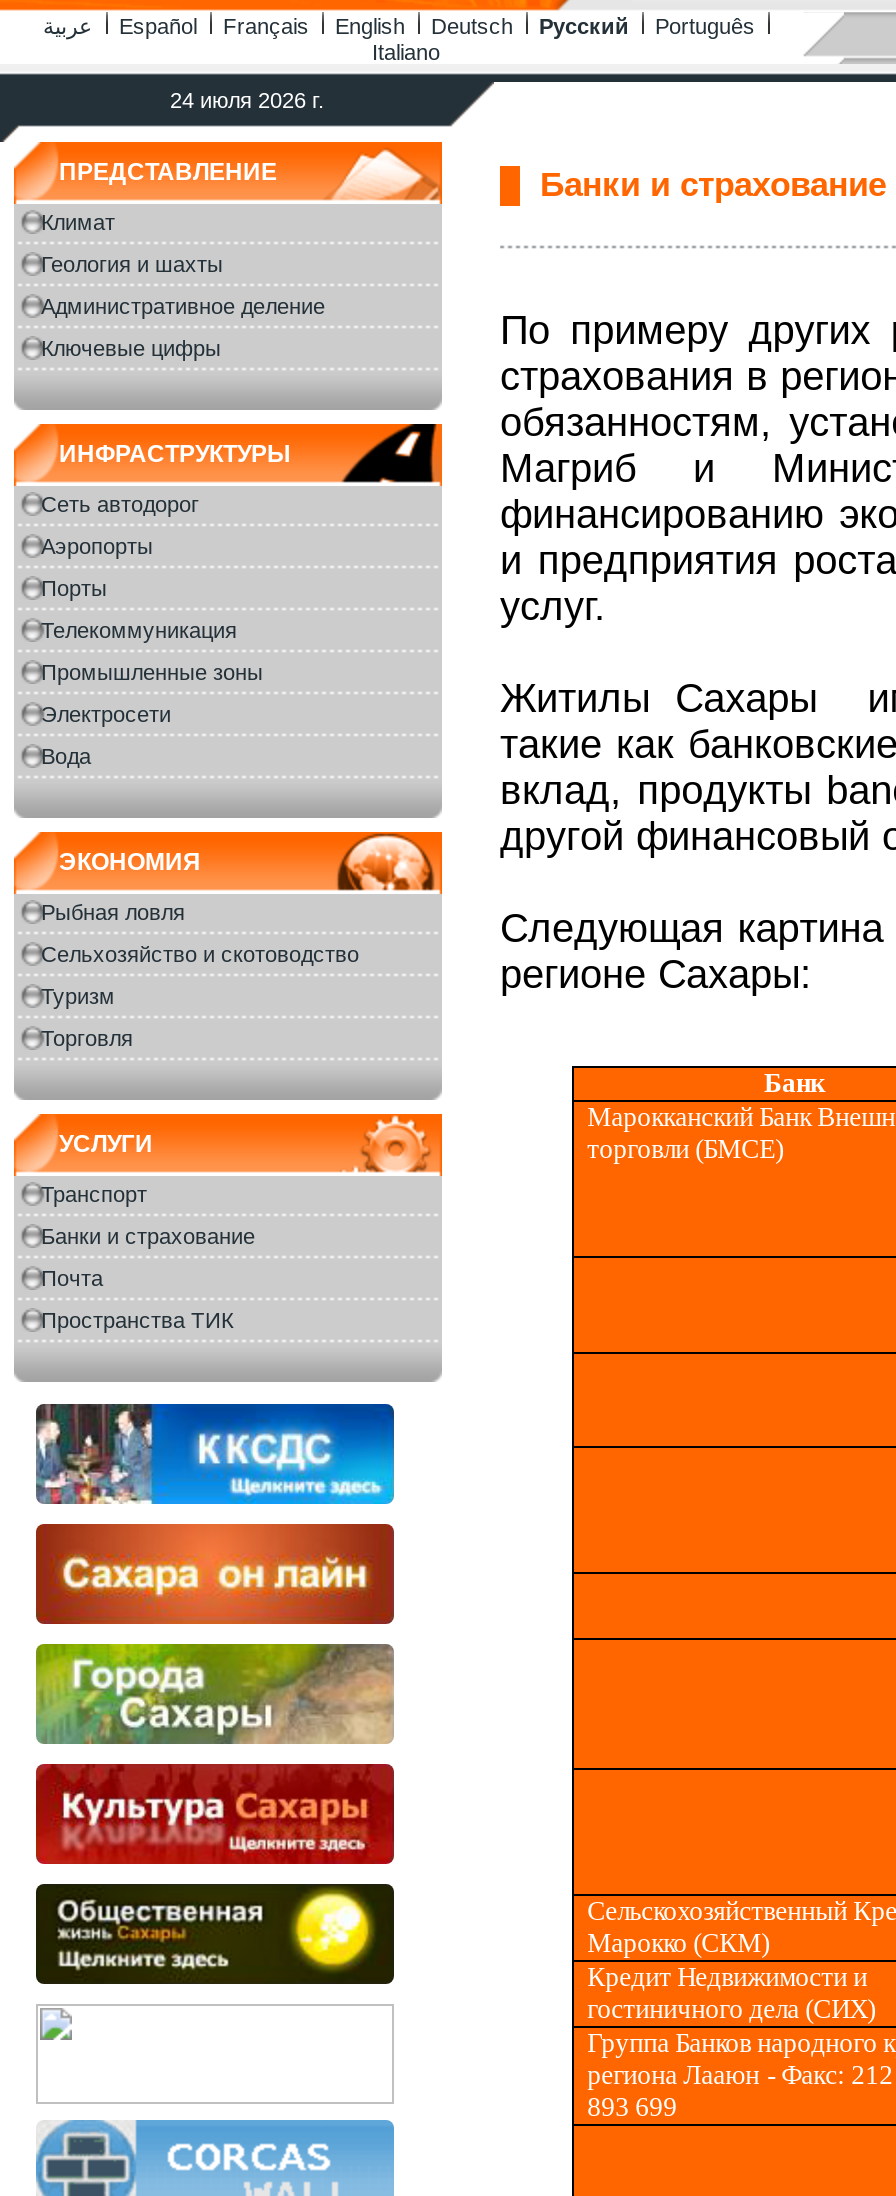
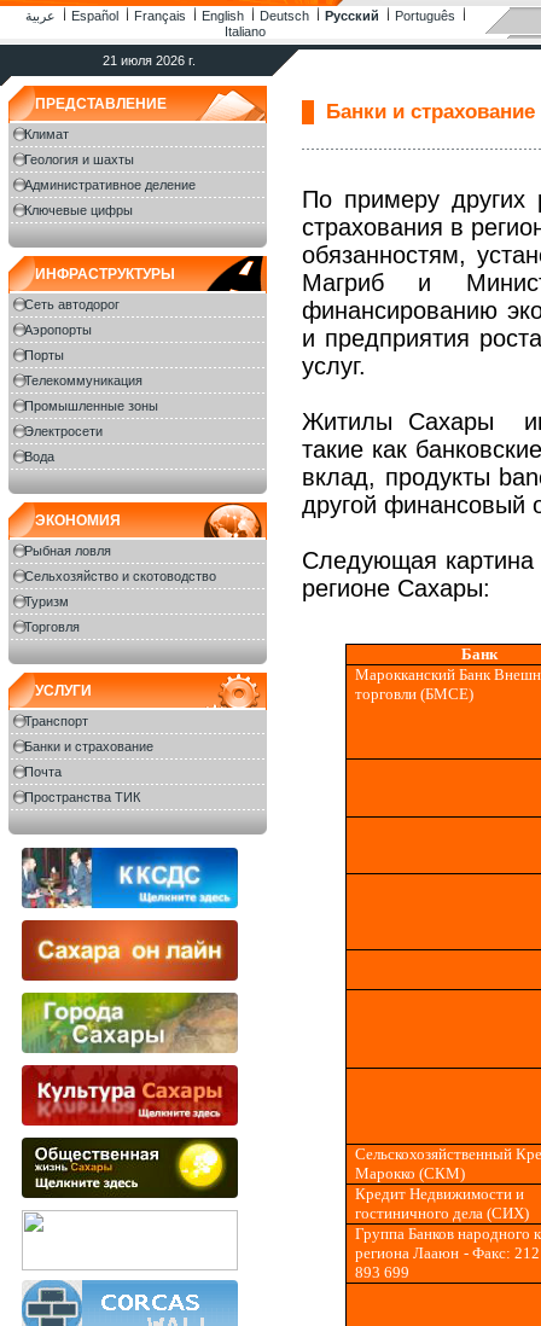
[170,88,324,112] 24 июля 2026 г. -> [103,53,196,68] 21 июля 2026 г.

